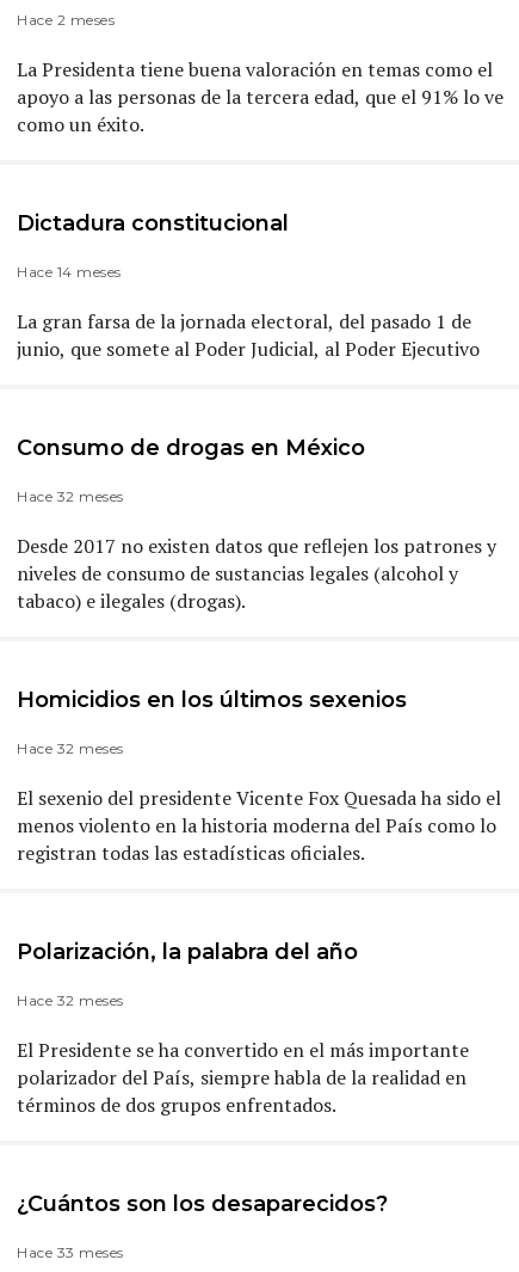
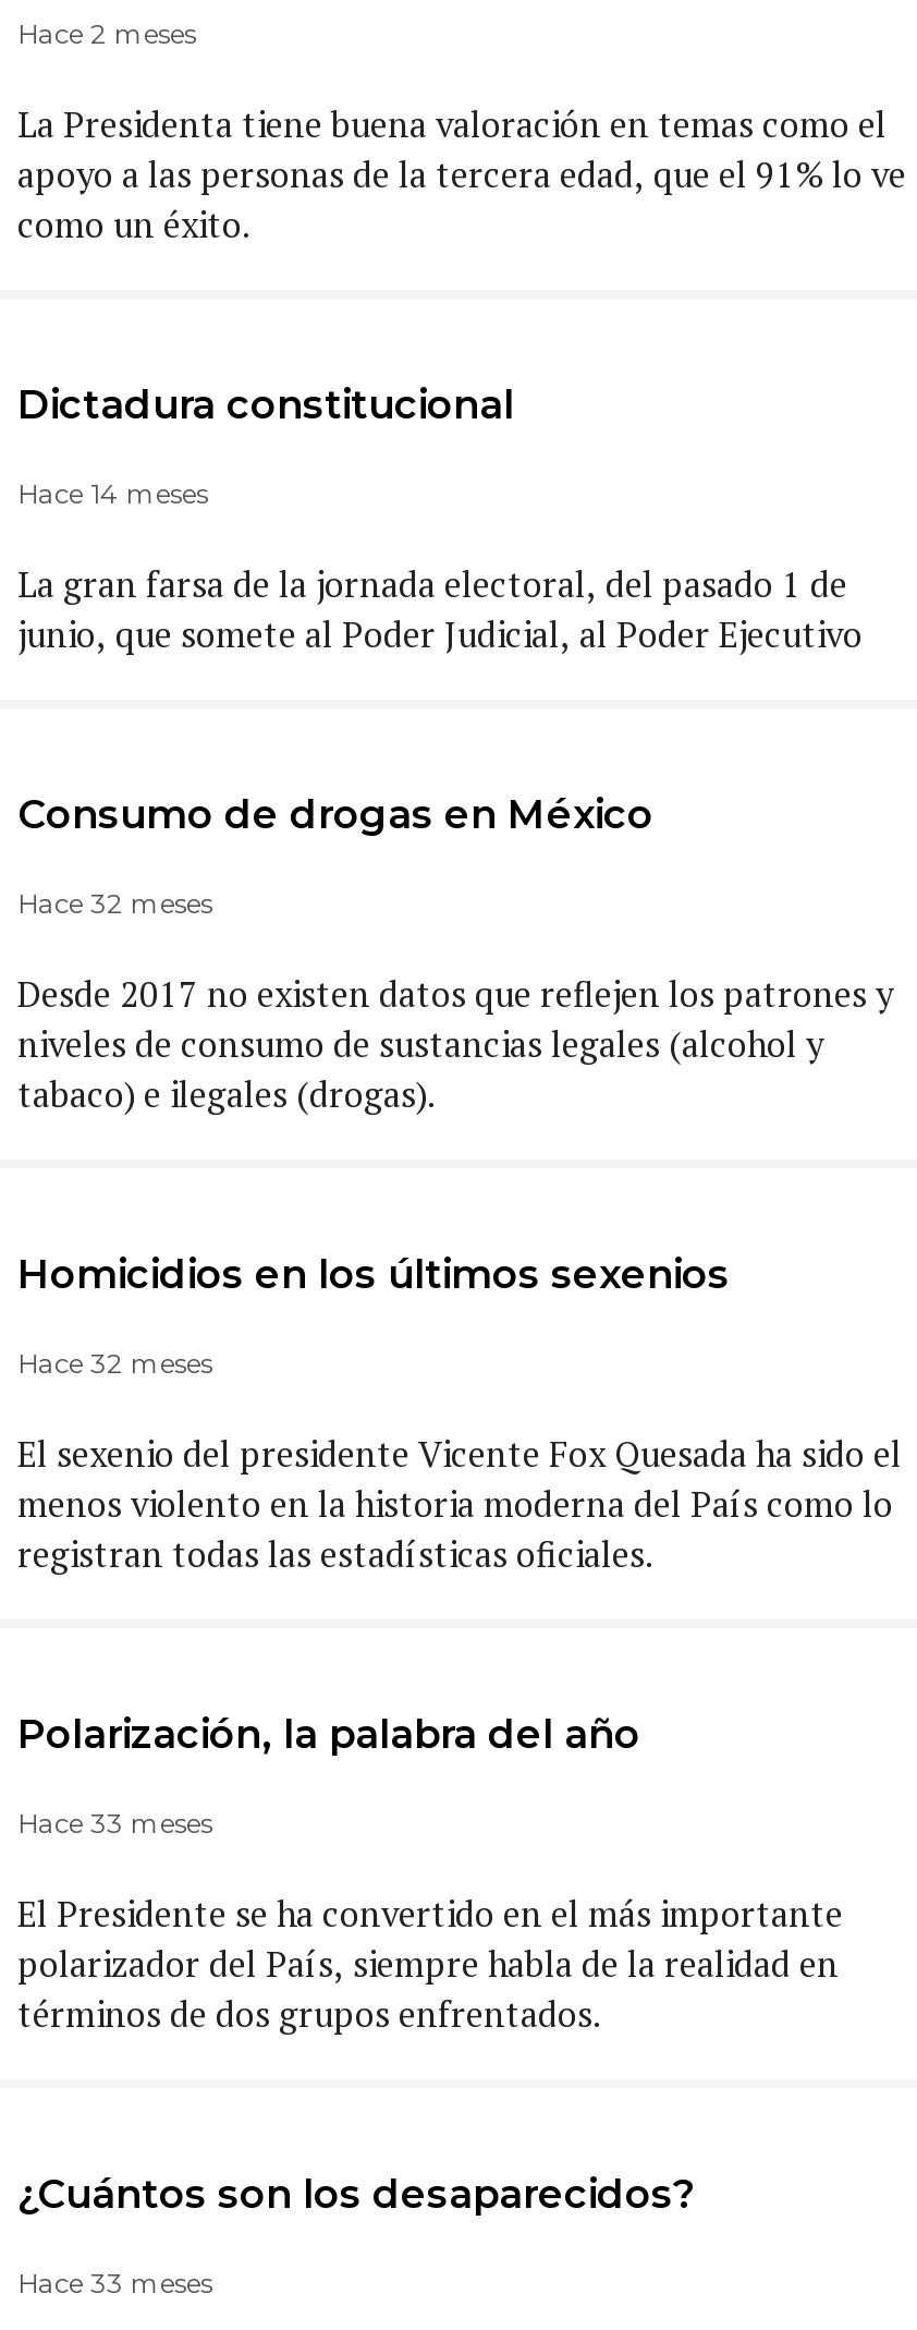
[17,991,123,1009] Hace 32 meses -> [17,1807,212,1840] Hace 33 meses

